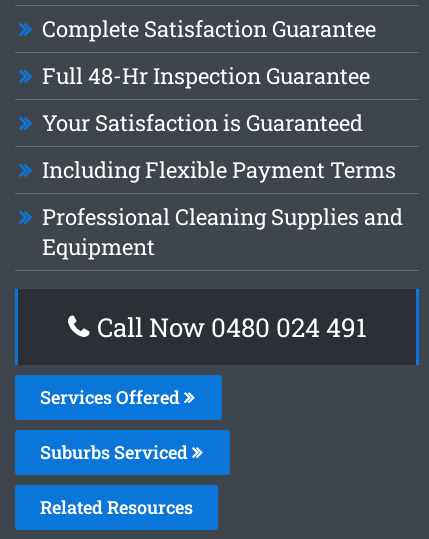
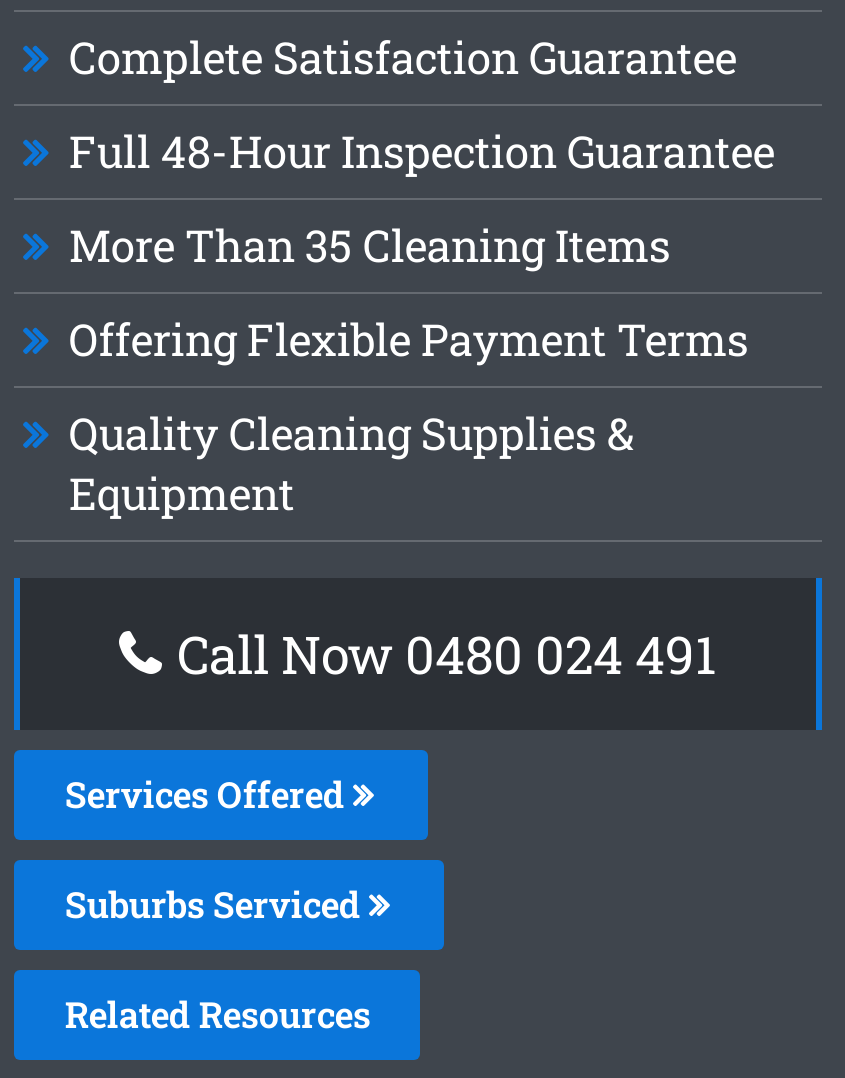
[42,61,370,90] Full 48-Hr Inspection Guarantee -> [69,122,775,180] Full 48-Hour Inspection Guarantee
[42,108,363,137] Your Satisfaction is Guaranteed -> [69,216,671,274] More Than 35 Cleaning Items
[42,155,396,184] Including Flexible Payment Terms -> [69,310,749,368] Offering Flexible Payment Terms
[42,202,403,231] Professional Cleaning Supplies and -> [69,404,635,462] Quality Cleaning Supplies &

